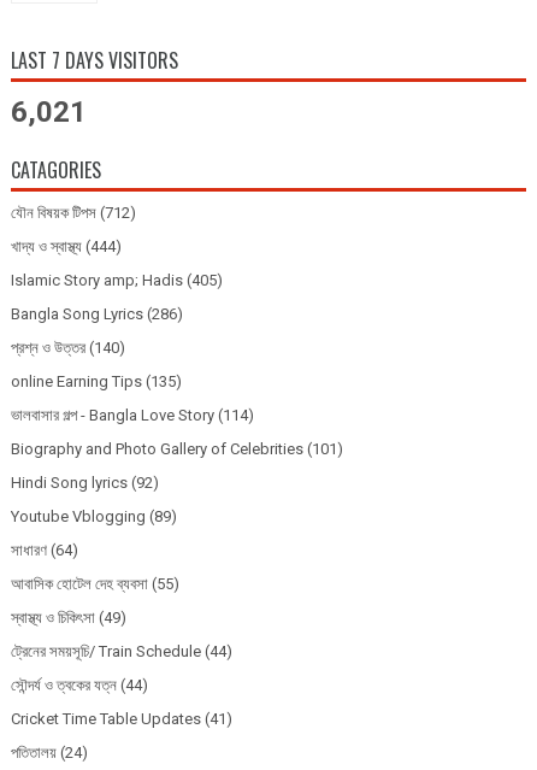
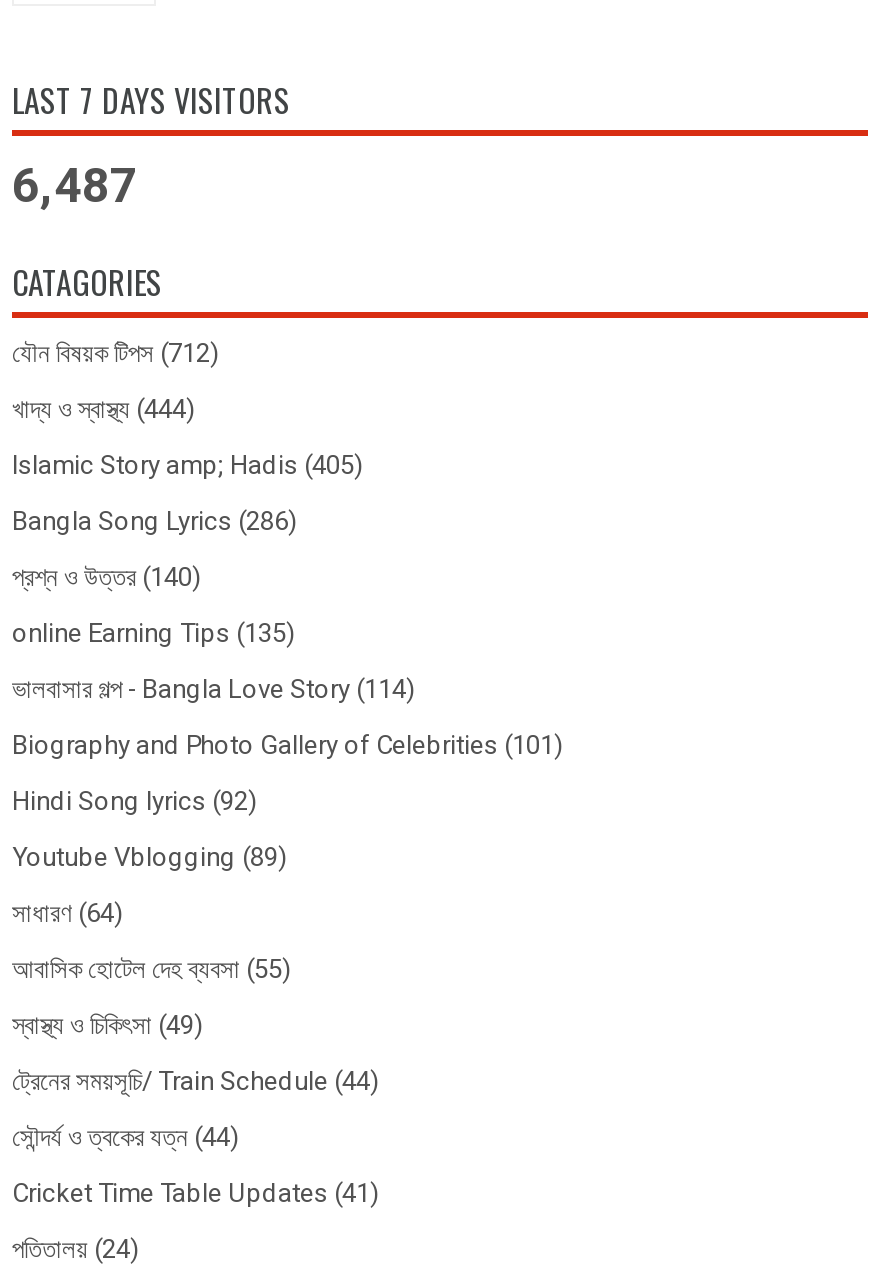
[11,95,87,128] 6,021 -> [12,157,138,213] 6,487

